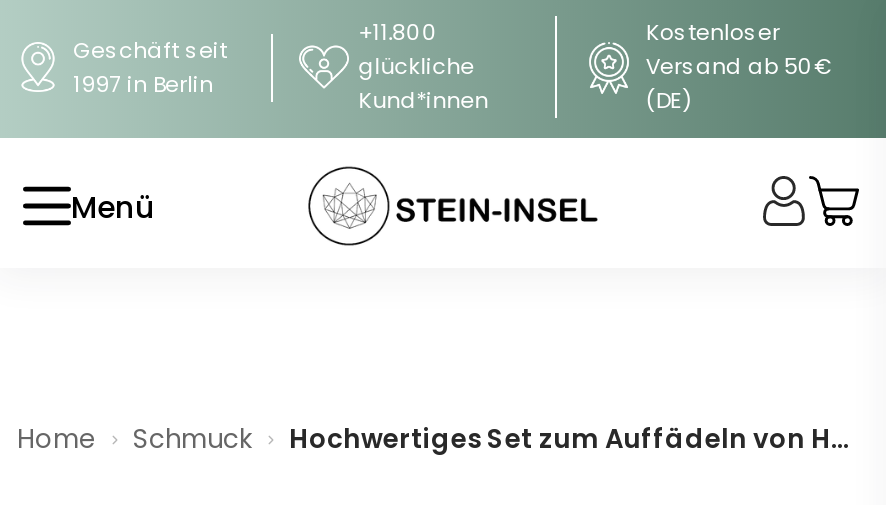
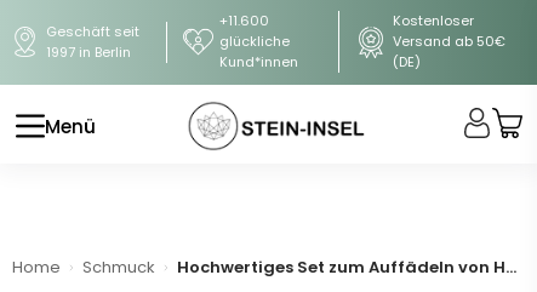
[358,16,438,48] +11.800 -> [219,11,269,30] +11.600

